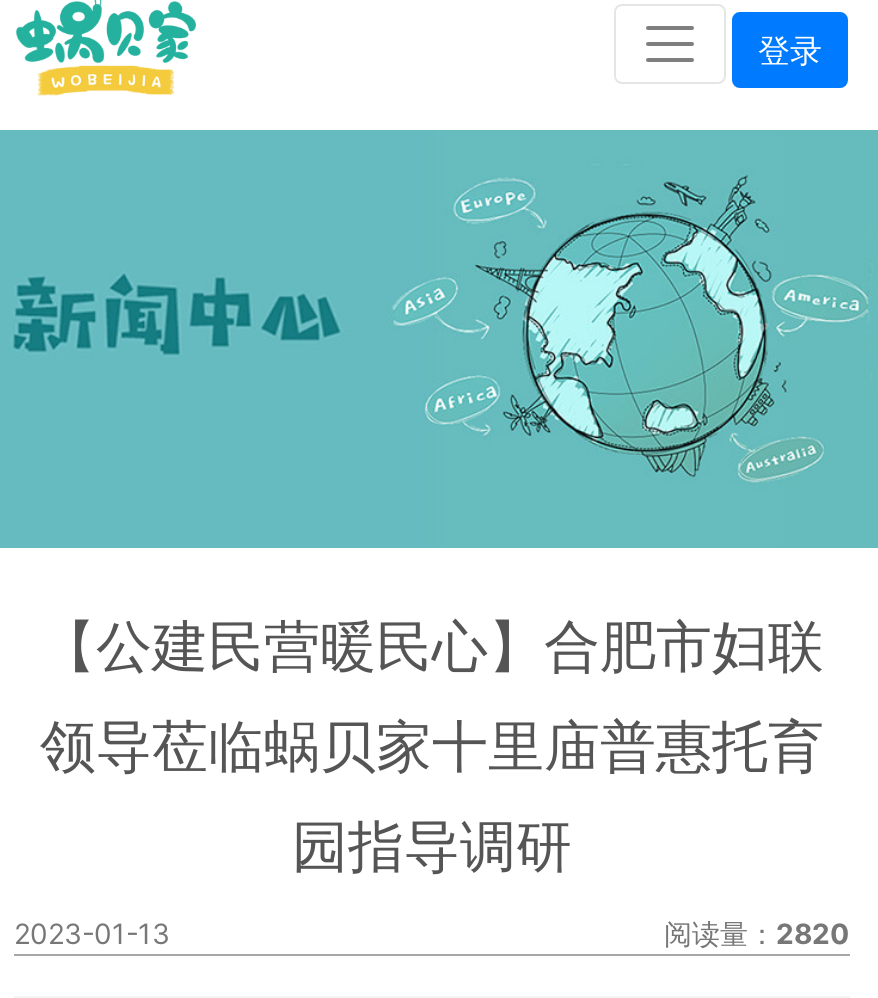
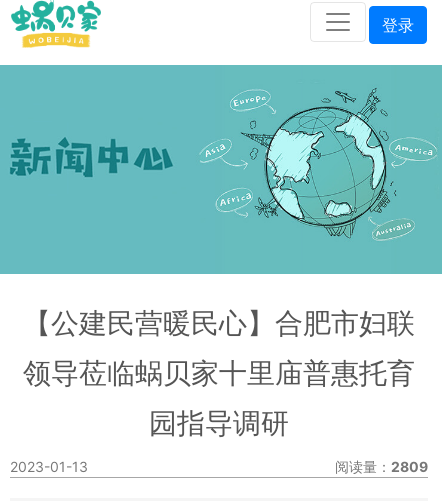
[664,916,850,950] 阅读量：2820 -> [335,458,428,475] 阅读量：2809

